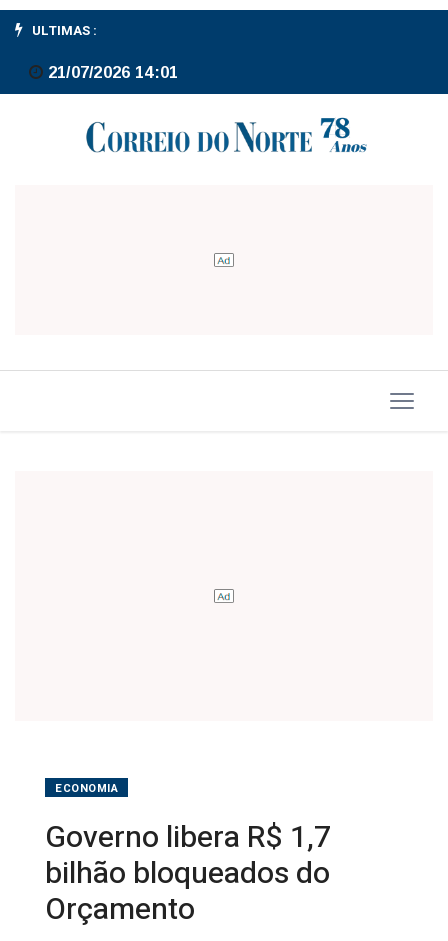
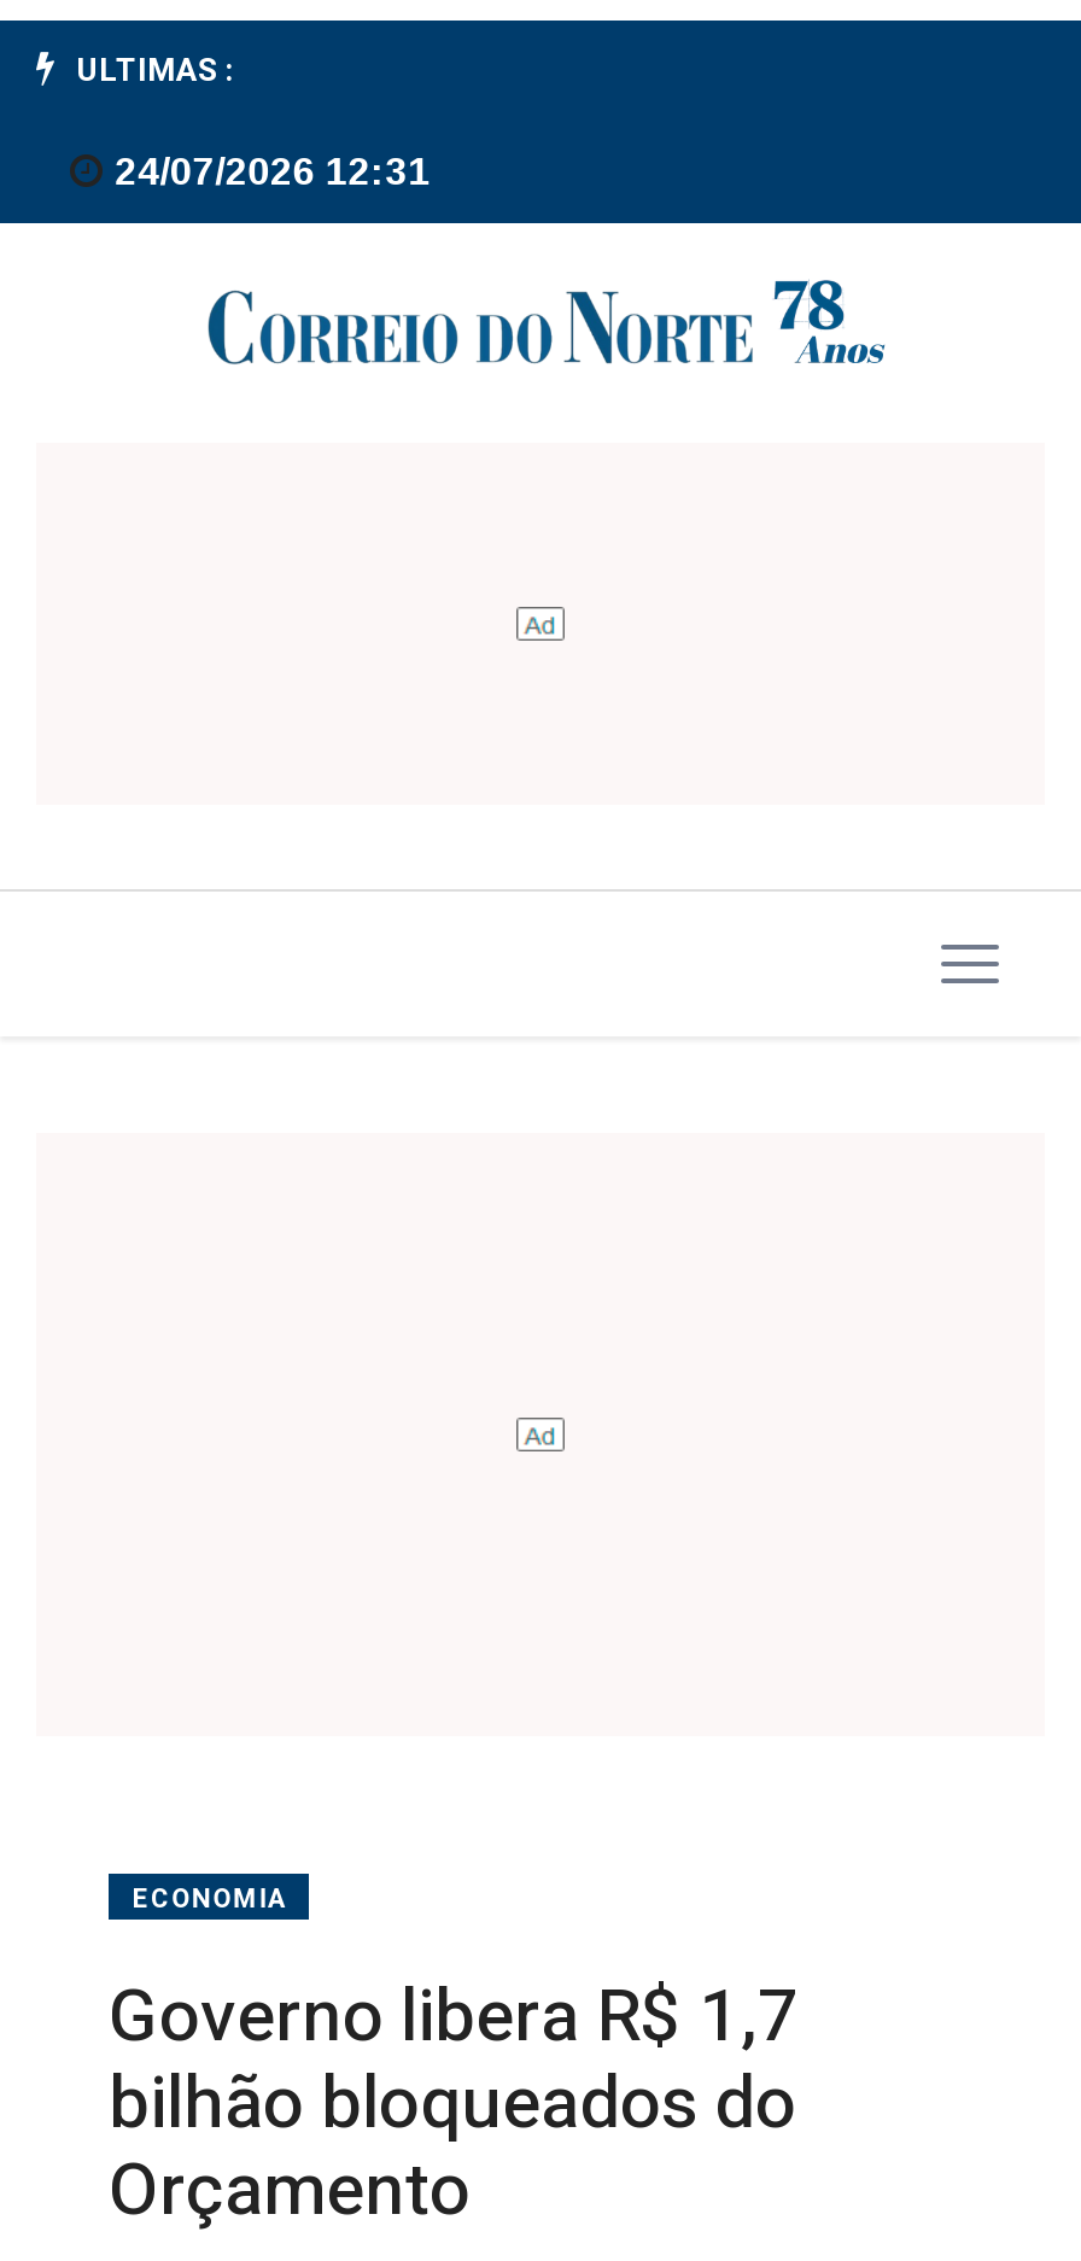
[43,64,178,81] 21/07/2026 14:01 -> [104,150,430,191] 24/07/2026 12:31

